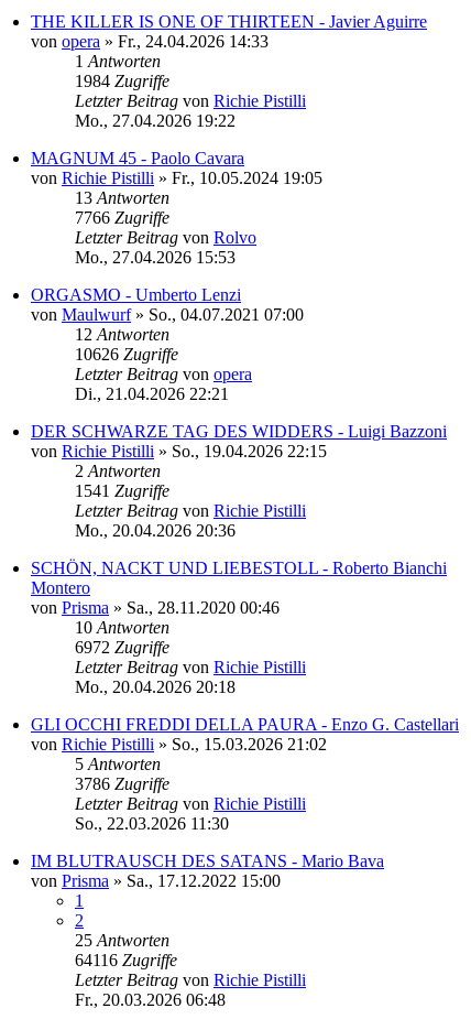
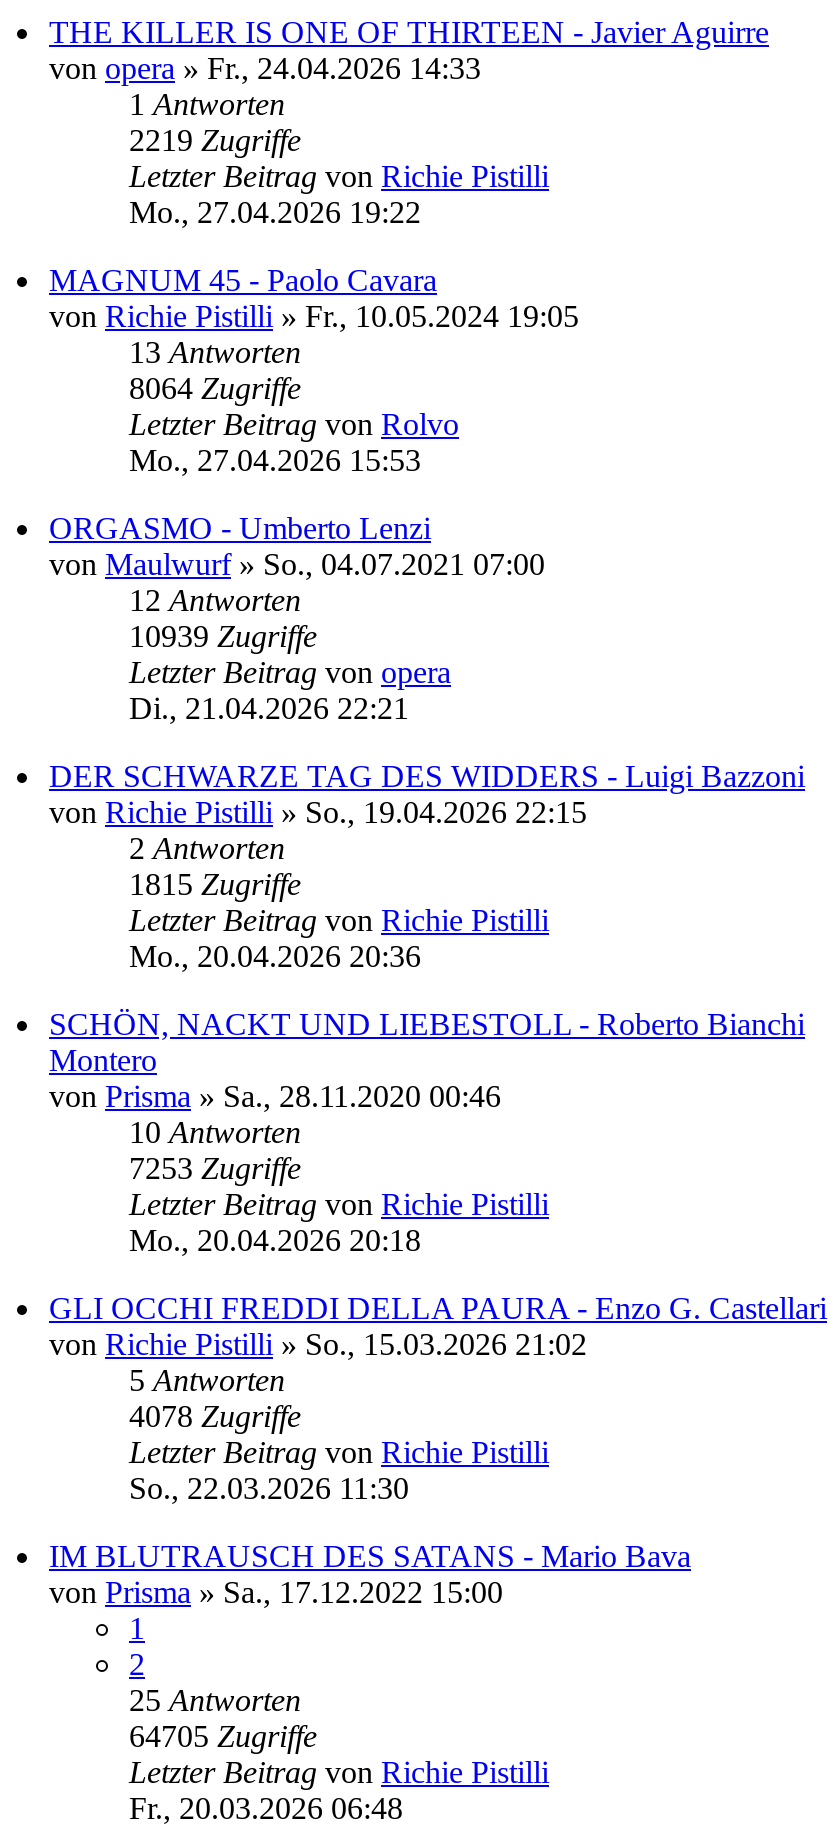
[75,71,169,90] 1984 Zugriffe -> [129,123,301,157] 2219 Zugriffe
[75,208,169,227] 7766 Zugriffe -> [129,371,301,405] 8064 Zugriffe
[75,345,178,363] 10626 Zugriffe -> [129,619,317,653] 10939 Zugriffe
[75,481,169,500] 1541 Zugriffe -> [129,867,301,901] 1815 Zugriffe
[75,638,169,656] 6972 Zugriffe -> [129,1151,301,1185] 7253 Zugriffe
[75,774,169,793] 3786 Zugriffe -> [129,1399,301,1433] 4078 Zugriffe
[75,951,177,969] 64116 Zugriffe -> [129,1719,317,1753] 64705 Zugriffe

